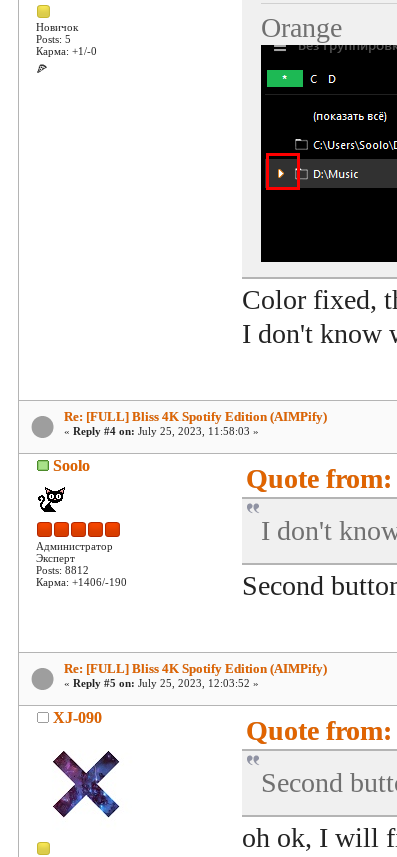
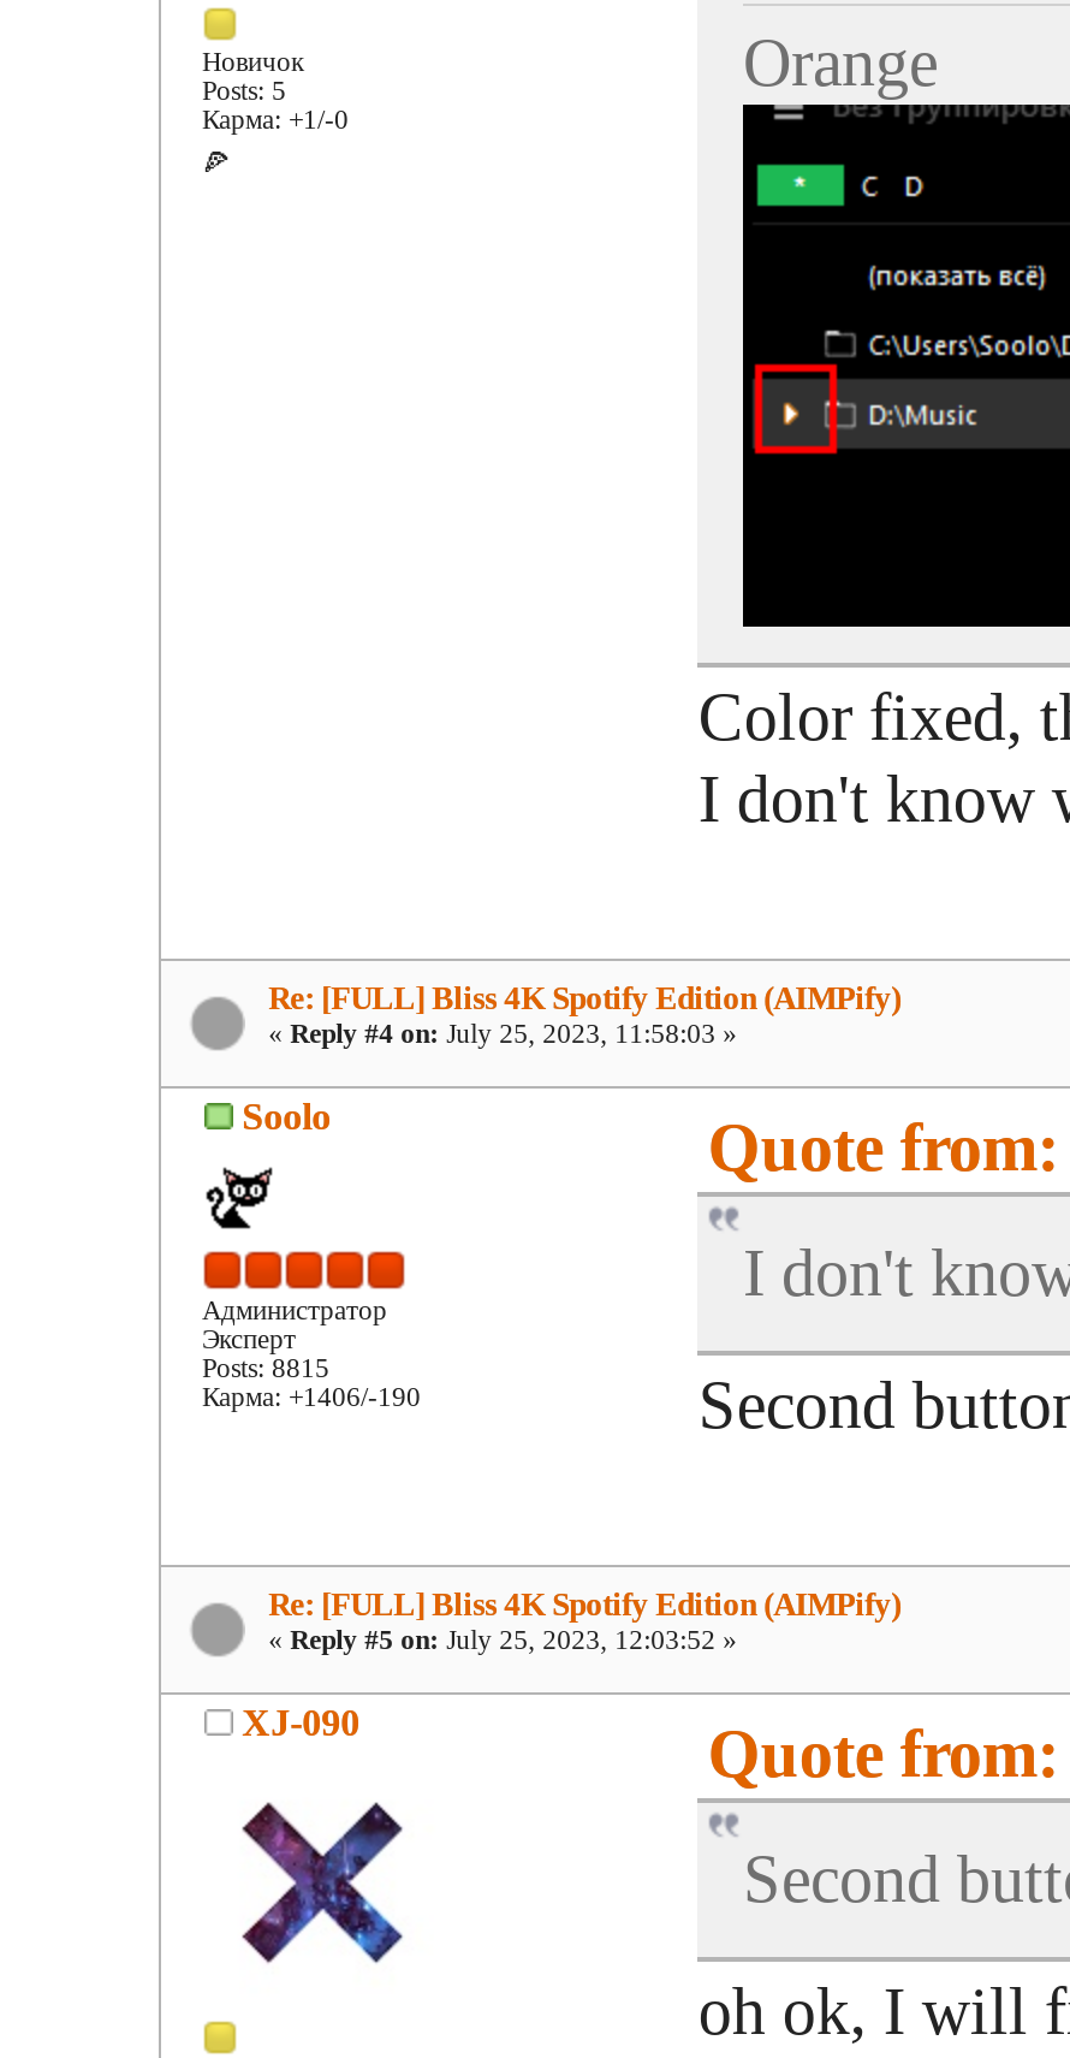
[36,564,89,576] Posts: 8812 -> [202,1354,329,1383] Posts: 8815

